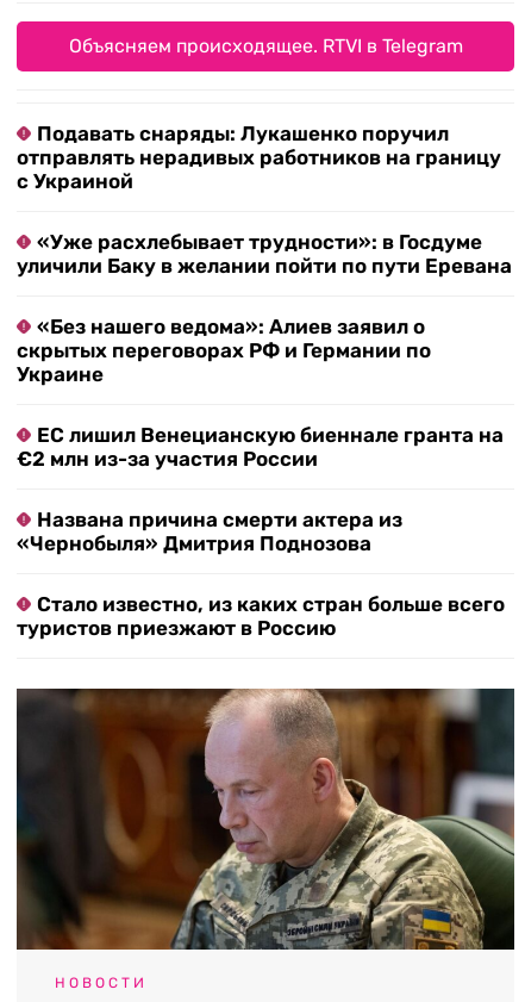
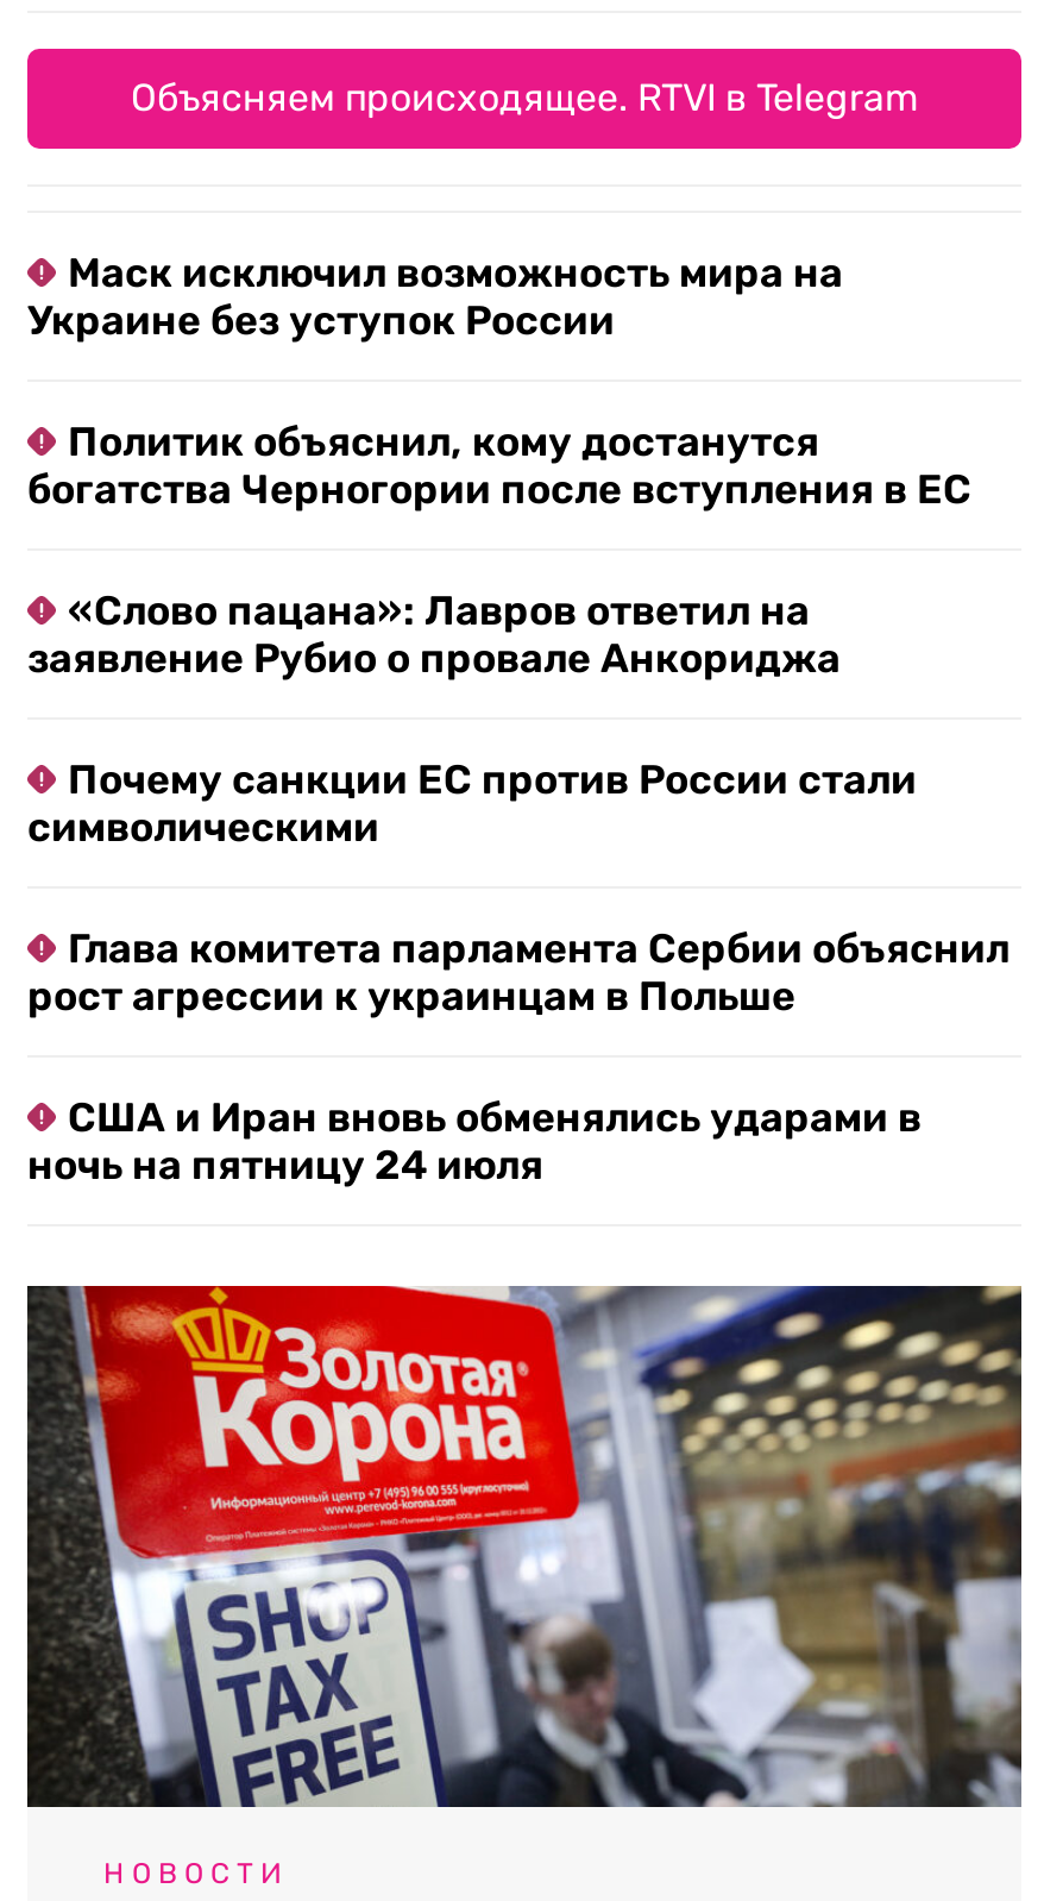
[17,122,501,193] Подавать снаряды: Лукашенко поручил | отправлять нерадивых работников на границу | с Украиной -> [27,249,843,344] Маск исключил возможность мира на | Украине без уступок России
[17,230,512,278] «Уже расхлебывает трудности»: в Госдуме | уличили Баку в желании пойти по пути Еревана -> [27,418,971,513] Политик объяснил, кому достанутся | богатства Черногории после вступления в ЕС
[17,315,431,386] «Без нашего ведома»: Алиев заявил о | скрытых переговорах РФ и Германии по | Украине -> [27,587,841,682] «Слово пацана»: Лавров ответил на | заявление Рубио о провале Анкориджа
[17,423,504,471] ЕС лишил Венецианскую биеннале гранта на | €2 млн из-за участия России -> [27,756,917,851] Почему санкции ЕС против России стали | символическими
[17,508,402,555] Названа причина смерти актера из | «Чернобыля» Дмитрия Поднозова -> [27,925,1010,1020] Глава комитета парламента Сербии объяснил | рост агрессии к украинцам в Польше
[17,592,505,640] Стало известно, из каких стран больше всего | туристов приезжают в Россию -> [27,1093,922,1189] США и Иран вновь обменялись ударами в | ночь на пятницу 24 июля
[17,687,514,951] [image] -> [27,1284,1021,1809] [image]

